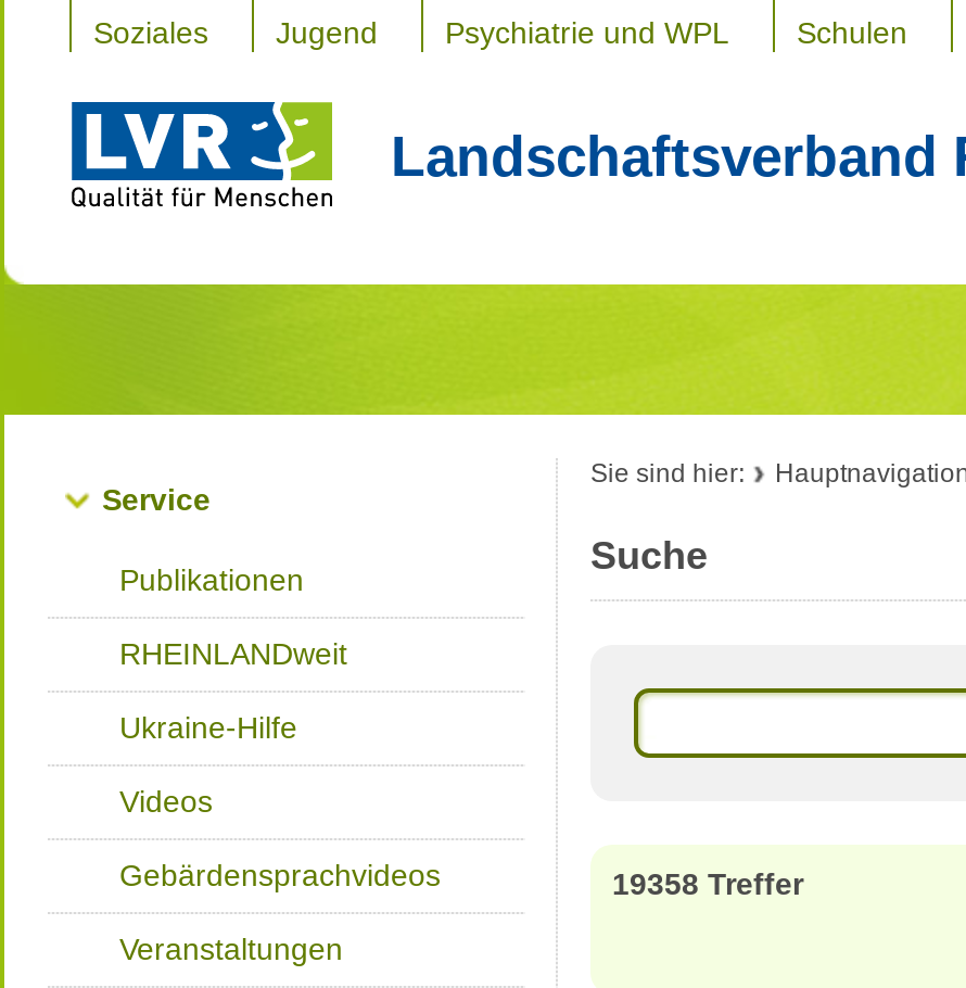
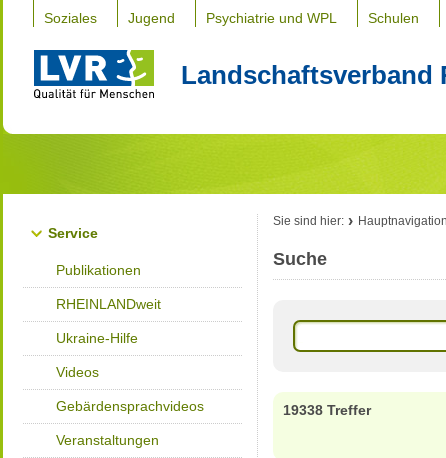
[612,866,803,901] 19358 Treffer -> [283,402,371,418] 19338 Treffer

